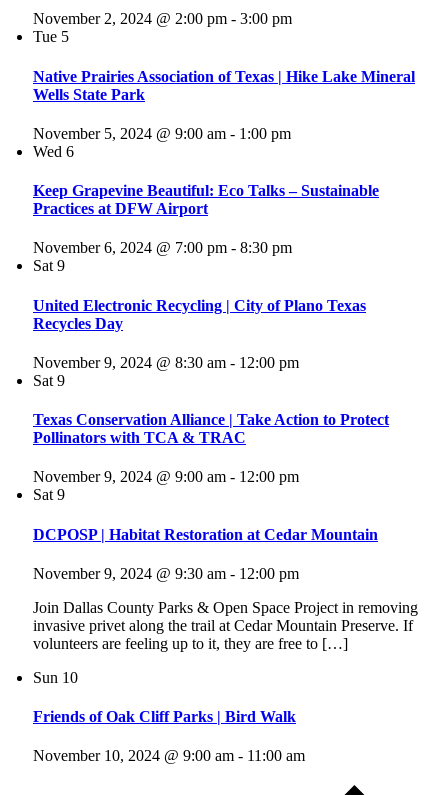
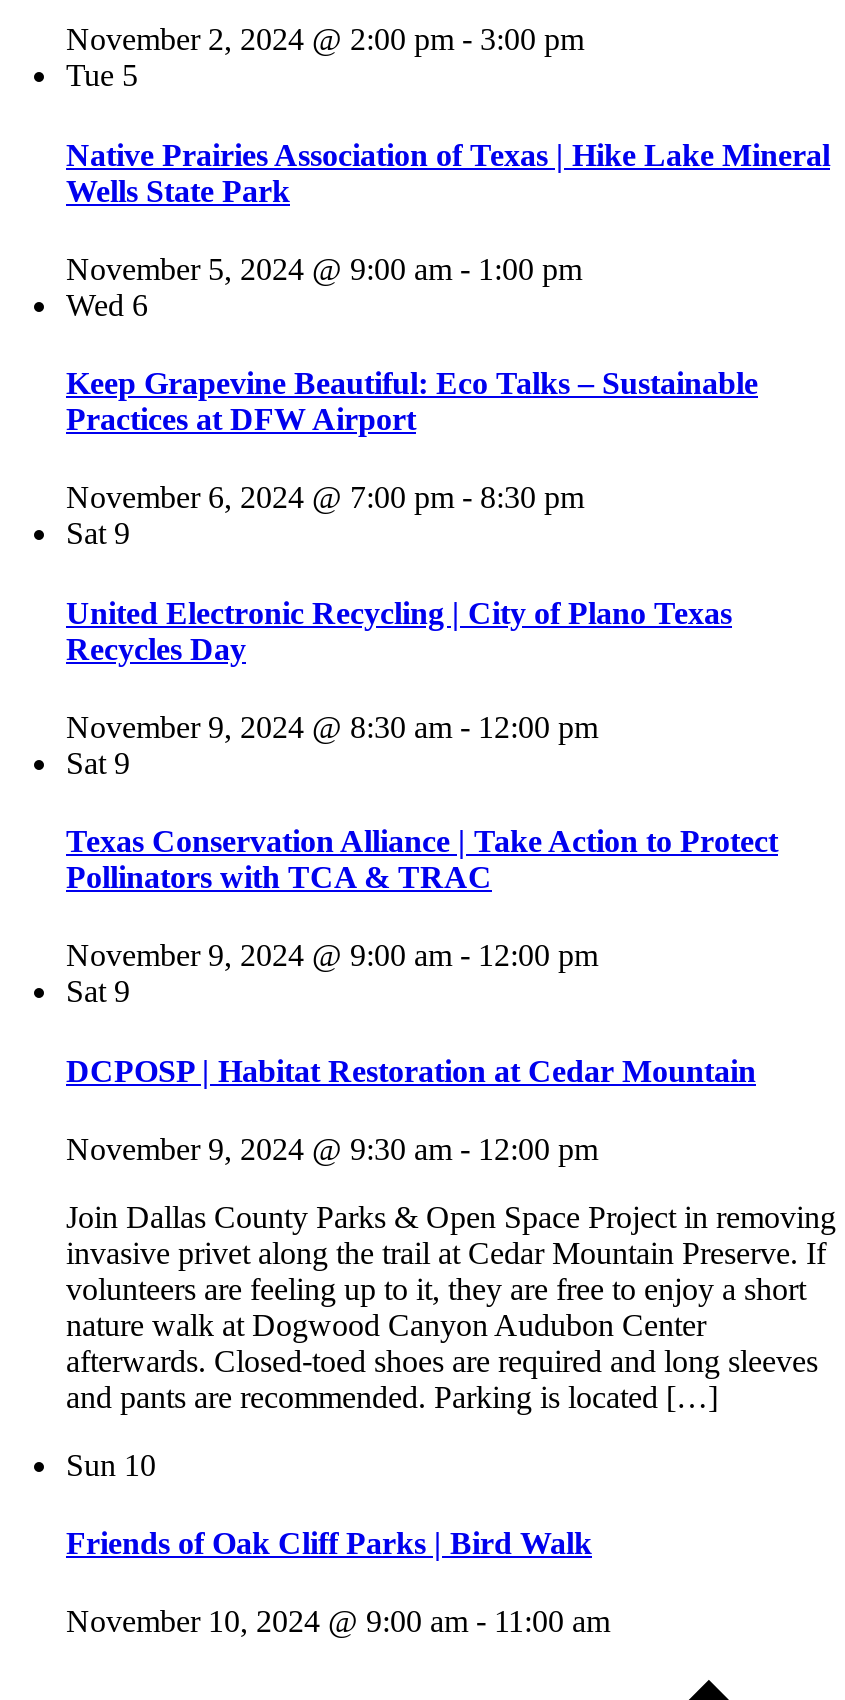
[33,635,348,652] volunteers are feeling up to it, they are free to […] -> [66,1272,818,1414] volunteers are feeling up to it, they are free to enjoy a short | nature walk at Dogwood Canyon Audubon Center | afterwards. Closed-toed shoes are required and long sleeves | and pants are recommended. Parking is located […]

